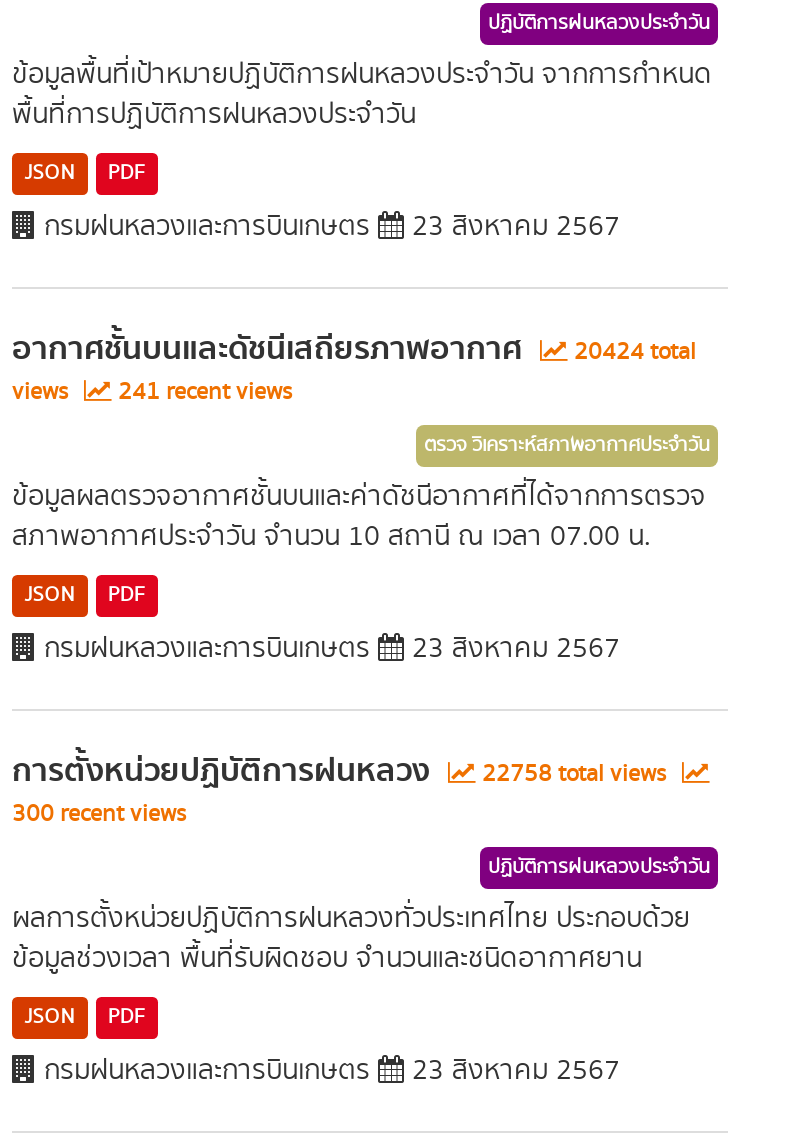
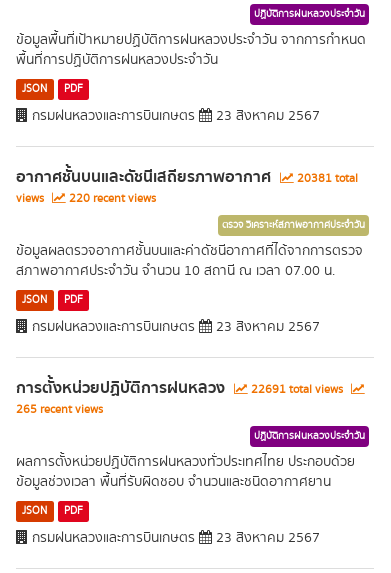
[12,323,696,375] อากาศชั้นบนและดัชนีเสถียรภาพอากาศ 20424 total -> [16,164,358,190] อากาศชั้นบนและดัชนีเสถียรภาพอากาศ 20381 total
[12,375,292,409] views 241 recent views -> [16,190,156,207] views 220 recent views
[12,745,672,797] การตั้งหน่วยปฏิบัติการฝนหลวง 22758 total views -> [16,375,346,401] การตั้งหน่วยปฏิบัติการฝนหลวง 22691 total views
[12,797,186,831] 300 recent views -> [16,401,103,418] 265 recent views

